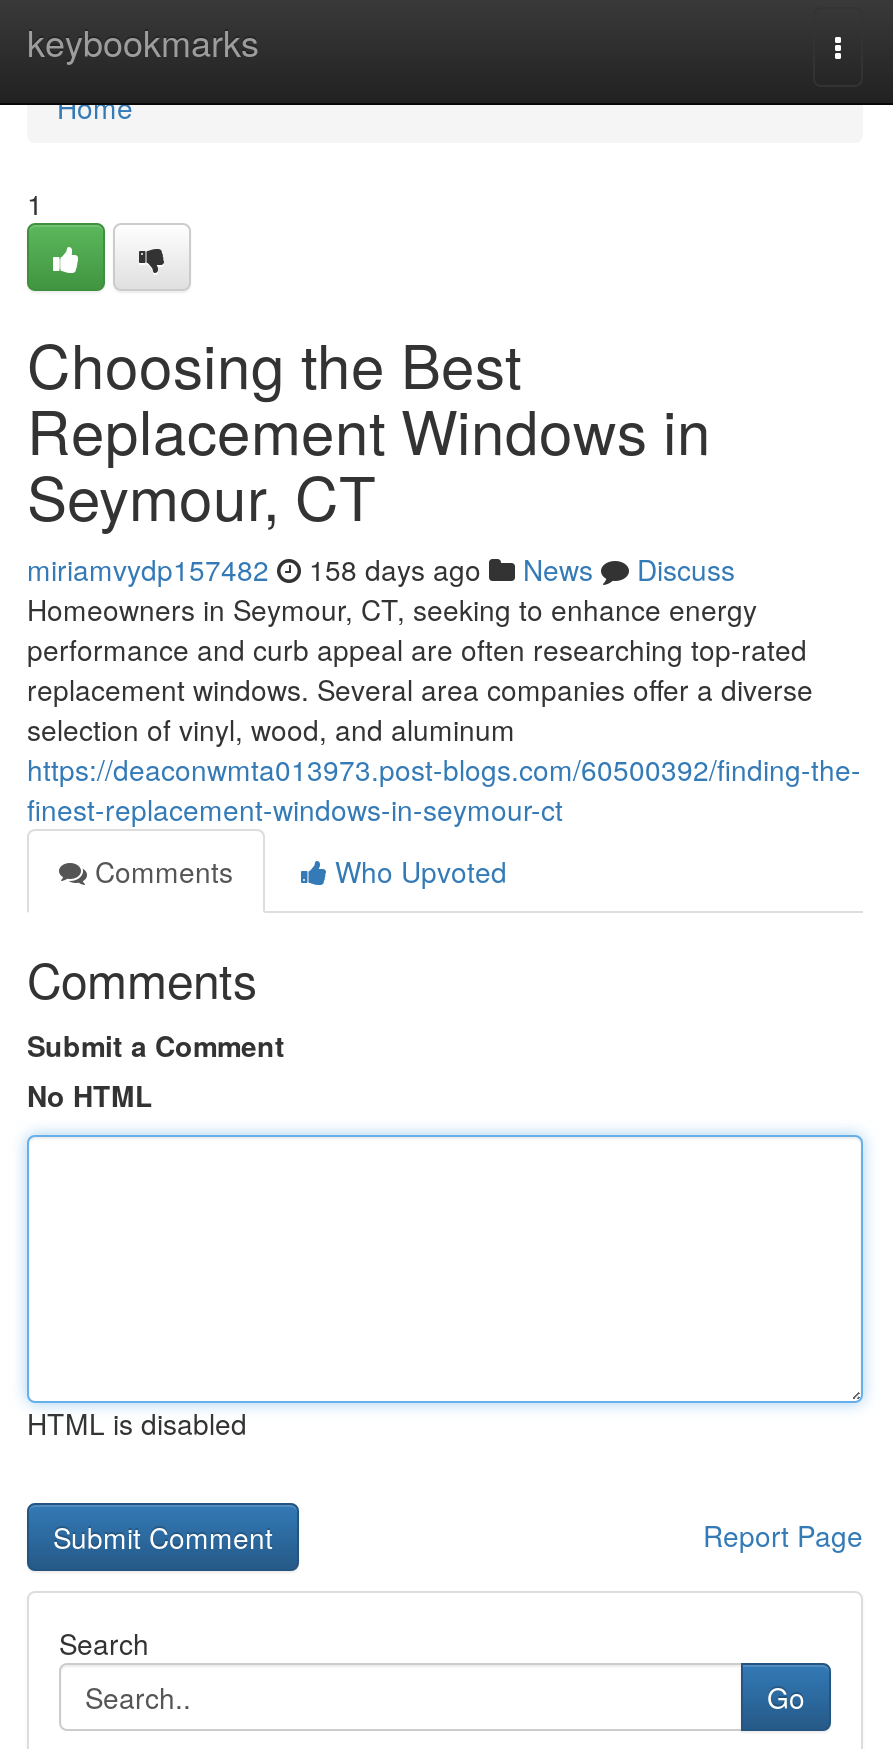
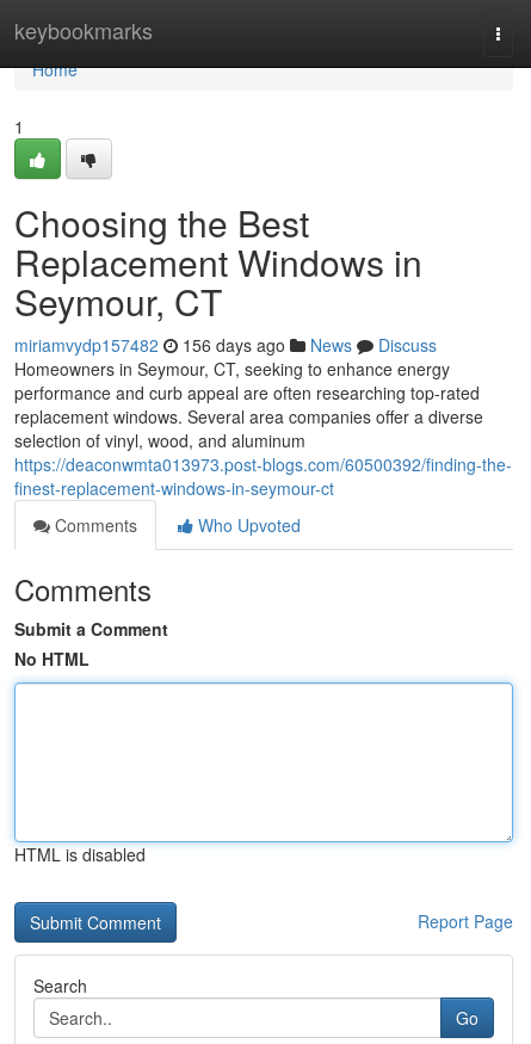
[27,549,735,589] miriamvydp157482 158 days ago News Discuss -> [14,333,437,357] miriamvydp157482 156 days ago News Discuss

